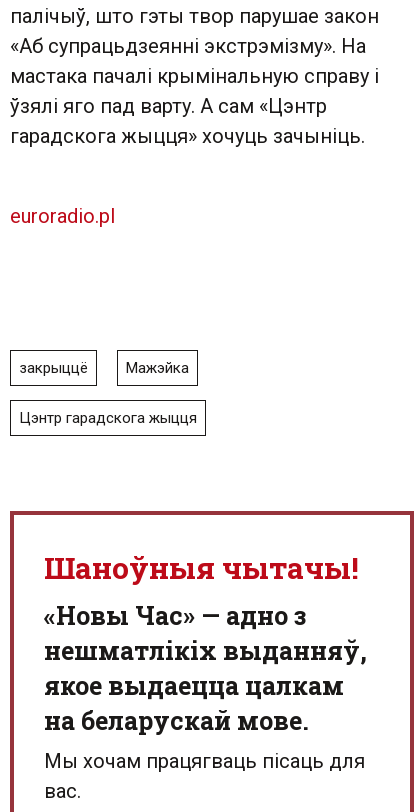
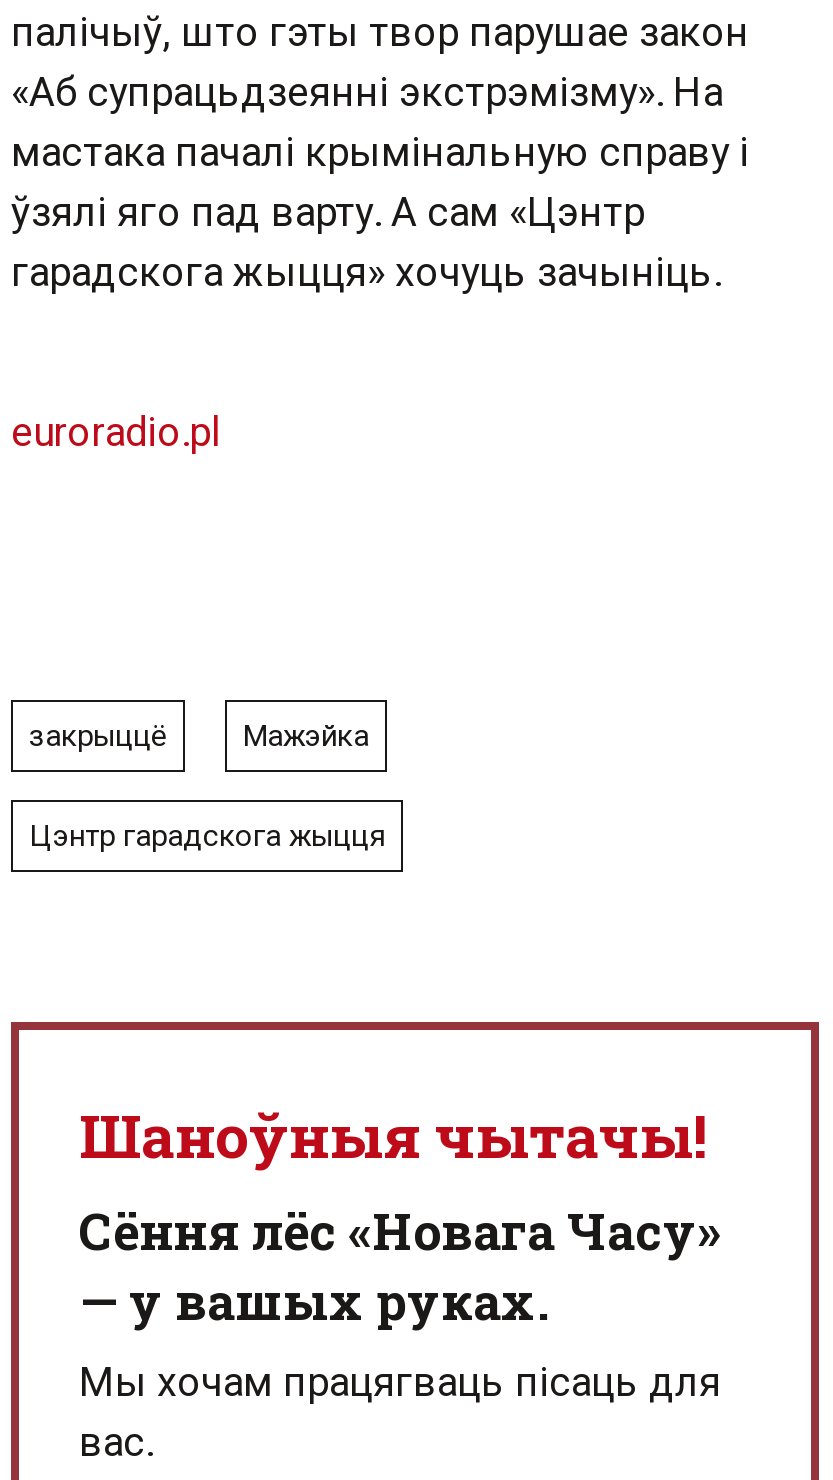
[44,599,367,737] «Новы Час» — адно з | нешматлікіх выданняў, | якое выдаецца цалкам | на беларускай мове. -> [79,1198,721,1334] Сёння лёс «Новага Часу» | — у вашых руках.

